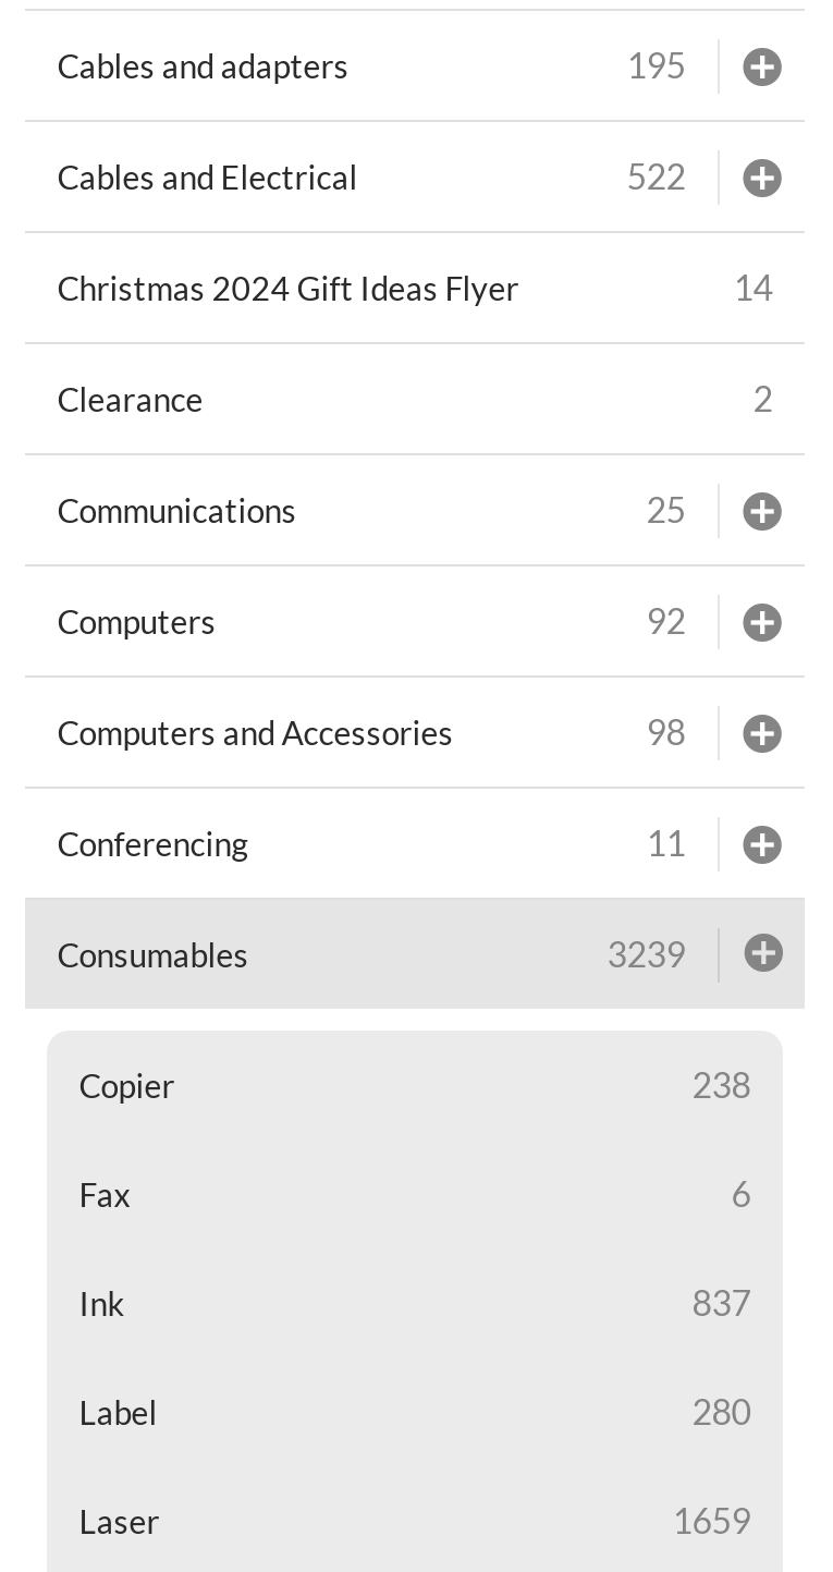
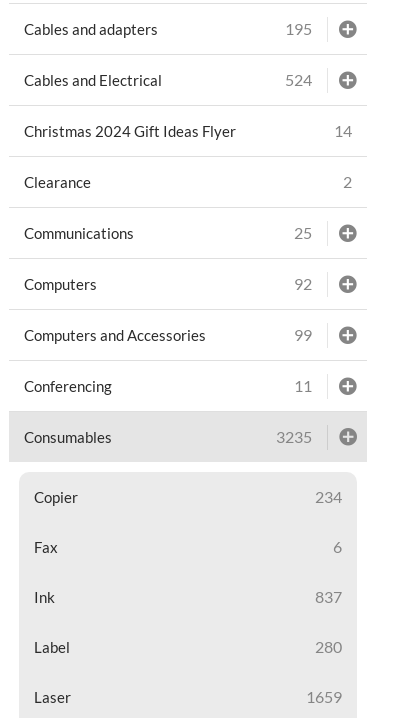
[627,155,685,196] 522 -> [285,70,312,89] 524
[646,710,685,752] 98 -> [294,325,312,344] 99
[607,933,685,974] 3239 -> [276,427,312,446] 3235
[692,1063,751,1105] 238 -> [315,487,342,506] 234

